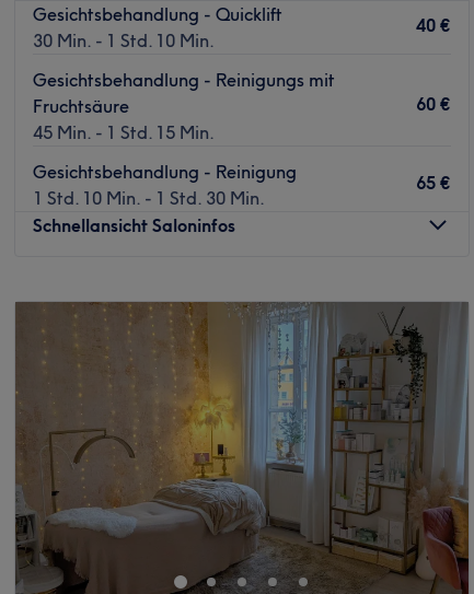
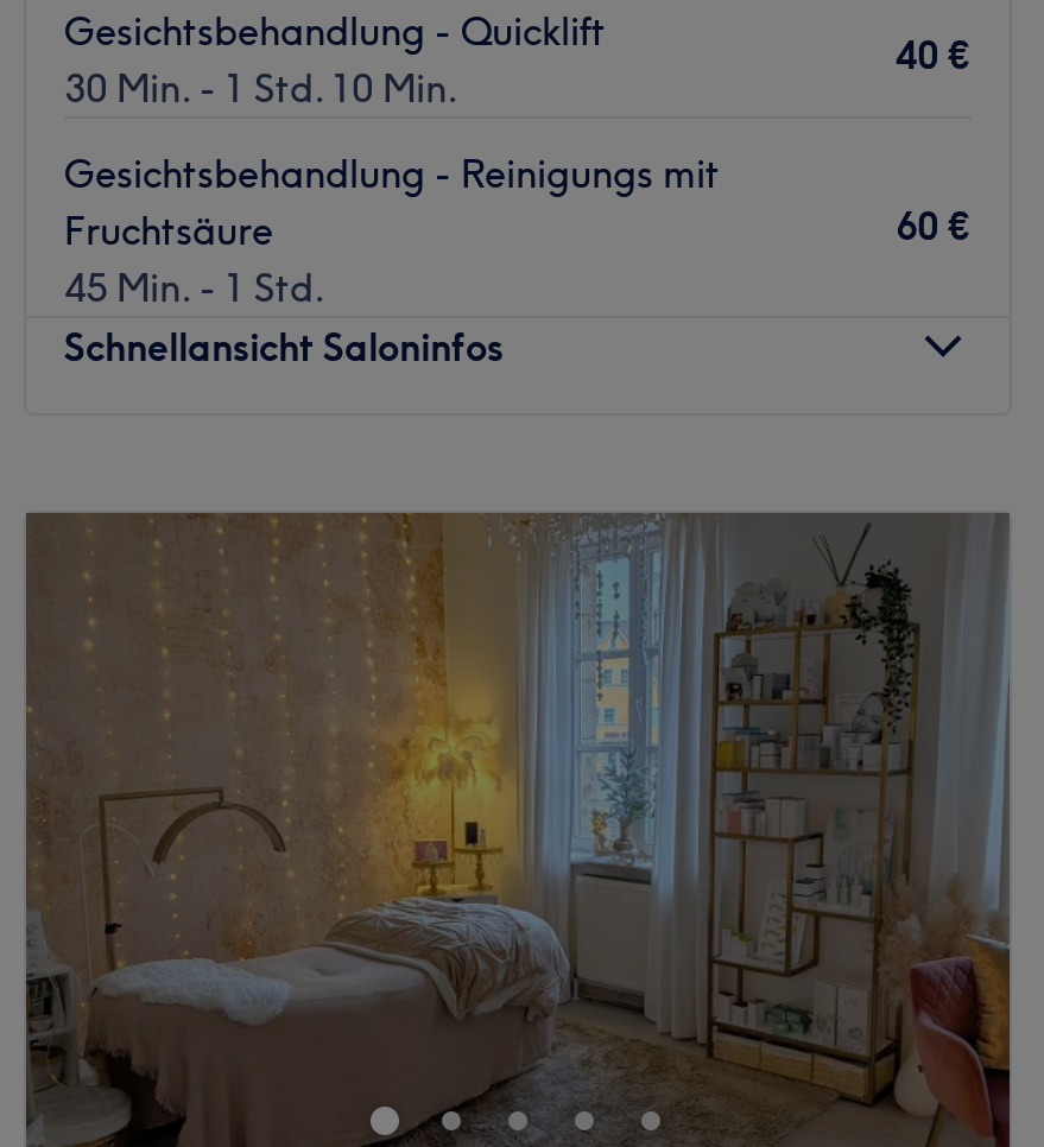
[33,121,215,143] 45 Min. - 1 Std. 15 Min. -> [64,264,325,311] 45 Min. - 1 Std.
[33,161,297,209] Gesichtsbehandlung - Reinigung | 1 Std. 10 Min. - 1 Std. 30 Min. -> none
[416,172,451,194] 65 € -> none

